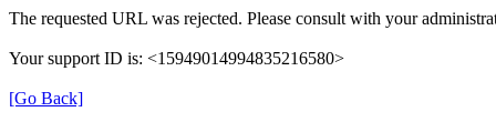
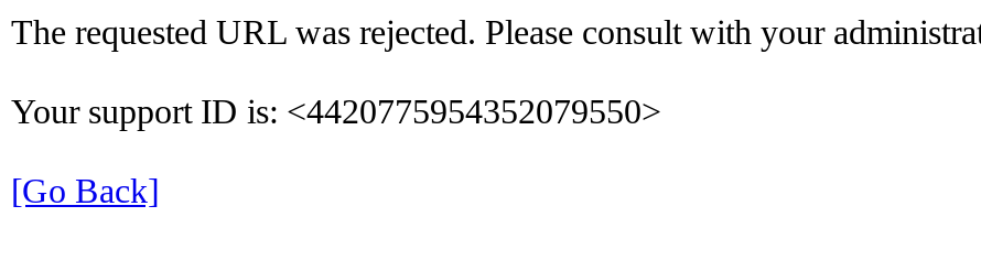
[9,49,344,68] Your support ID is: <15949014994835216580> -> [11,93,661,130] Your support ID is: <4420775954352079550>

